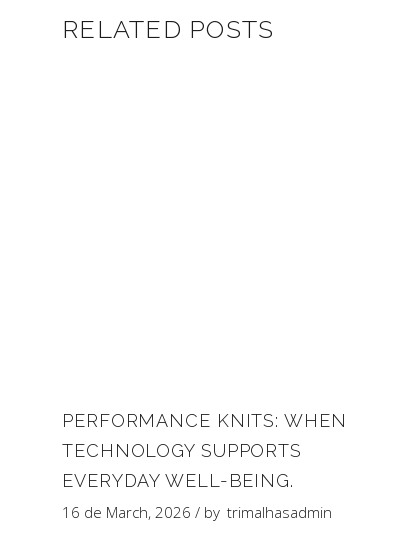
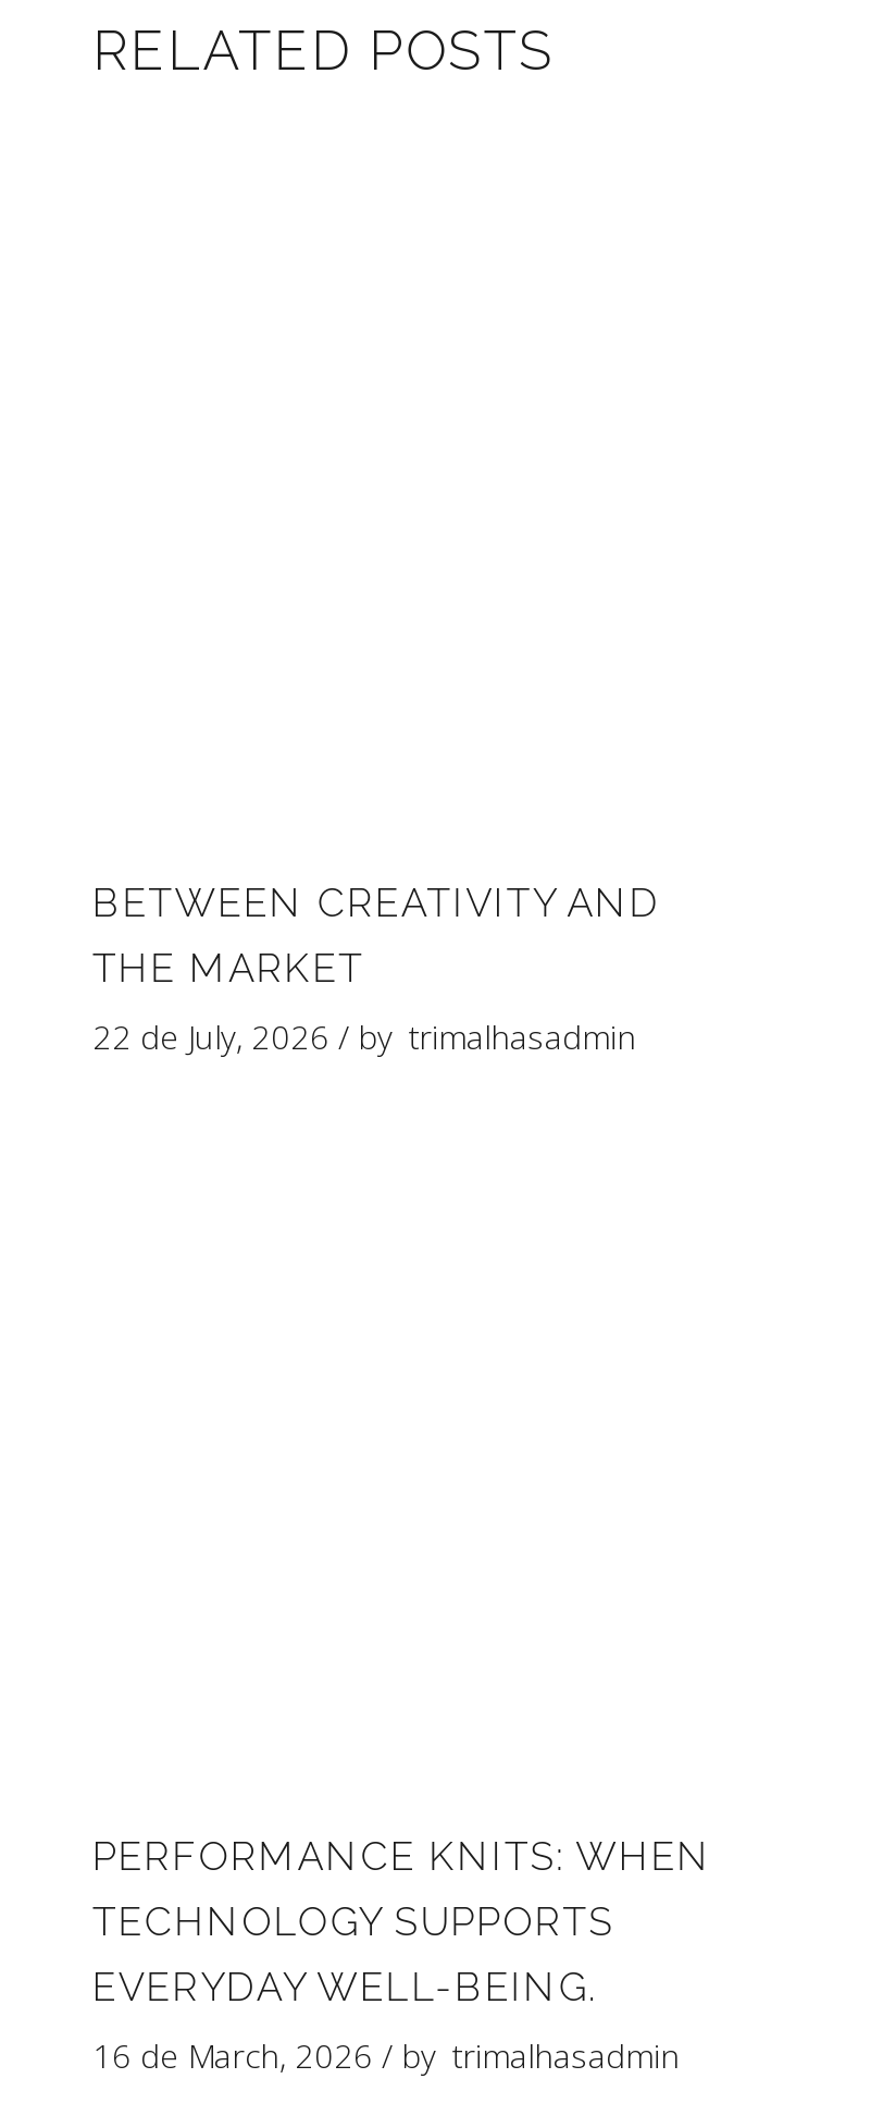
none -> [92,880,660,1058] BETWEEN CREATIVITY AND | THE MARKET | 22 de July, 2026 | by trimalhasadmin

